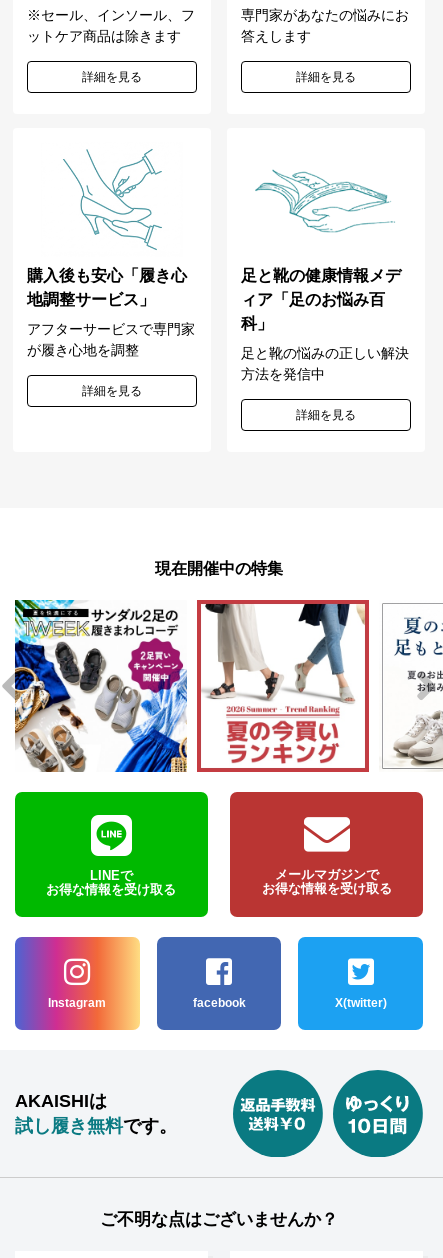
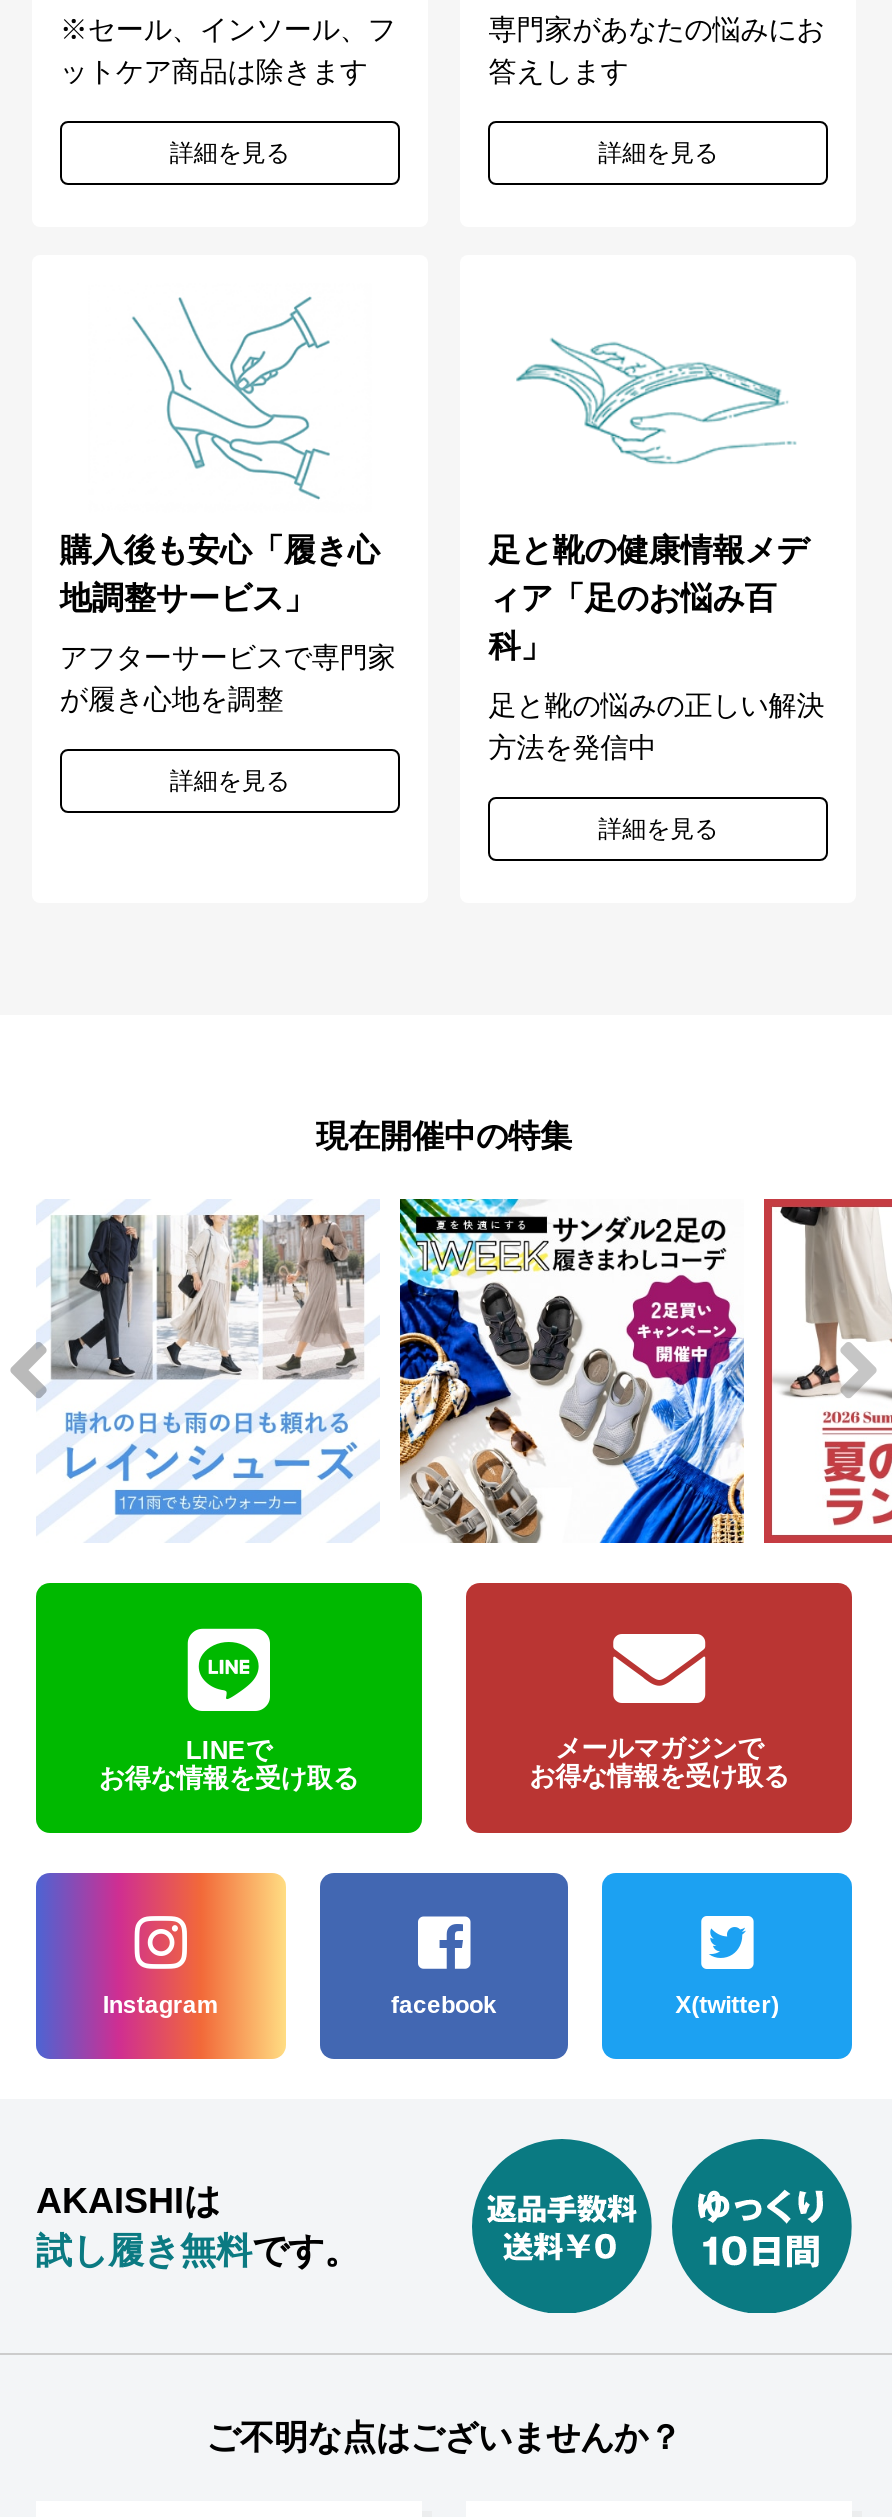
[14,599,188,773] [image] -> [36,1199,380,1543] [image]
[196,599,370,773] [image] -> [398,1197,746,1545] [image]
[379,600,440,772] [image] -> [762,1197,886,1545] [image]

